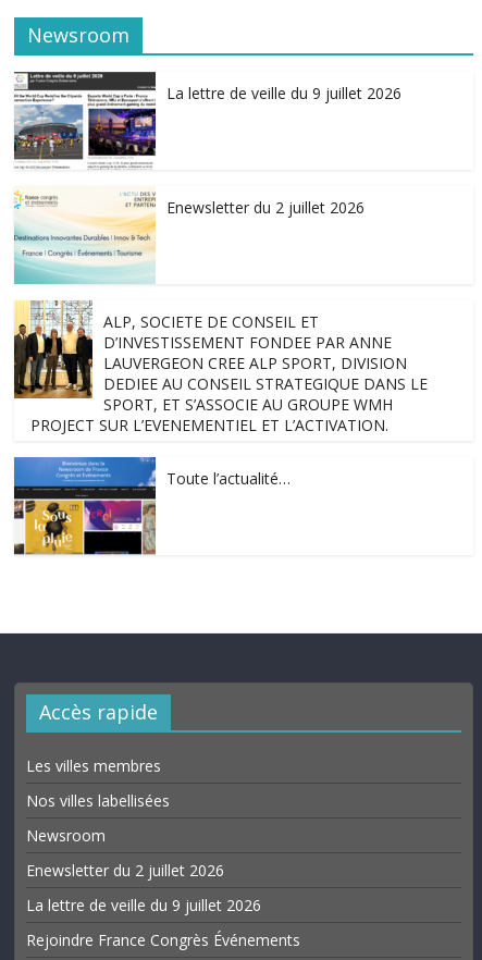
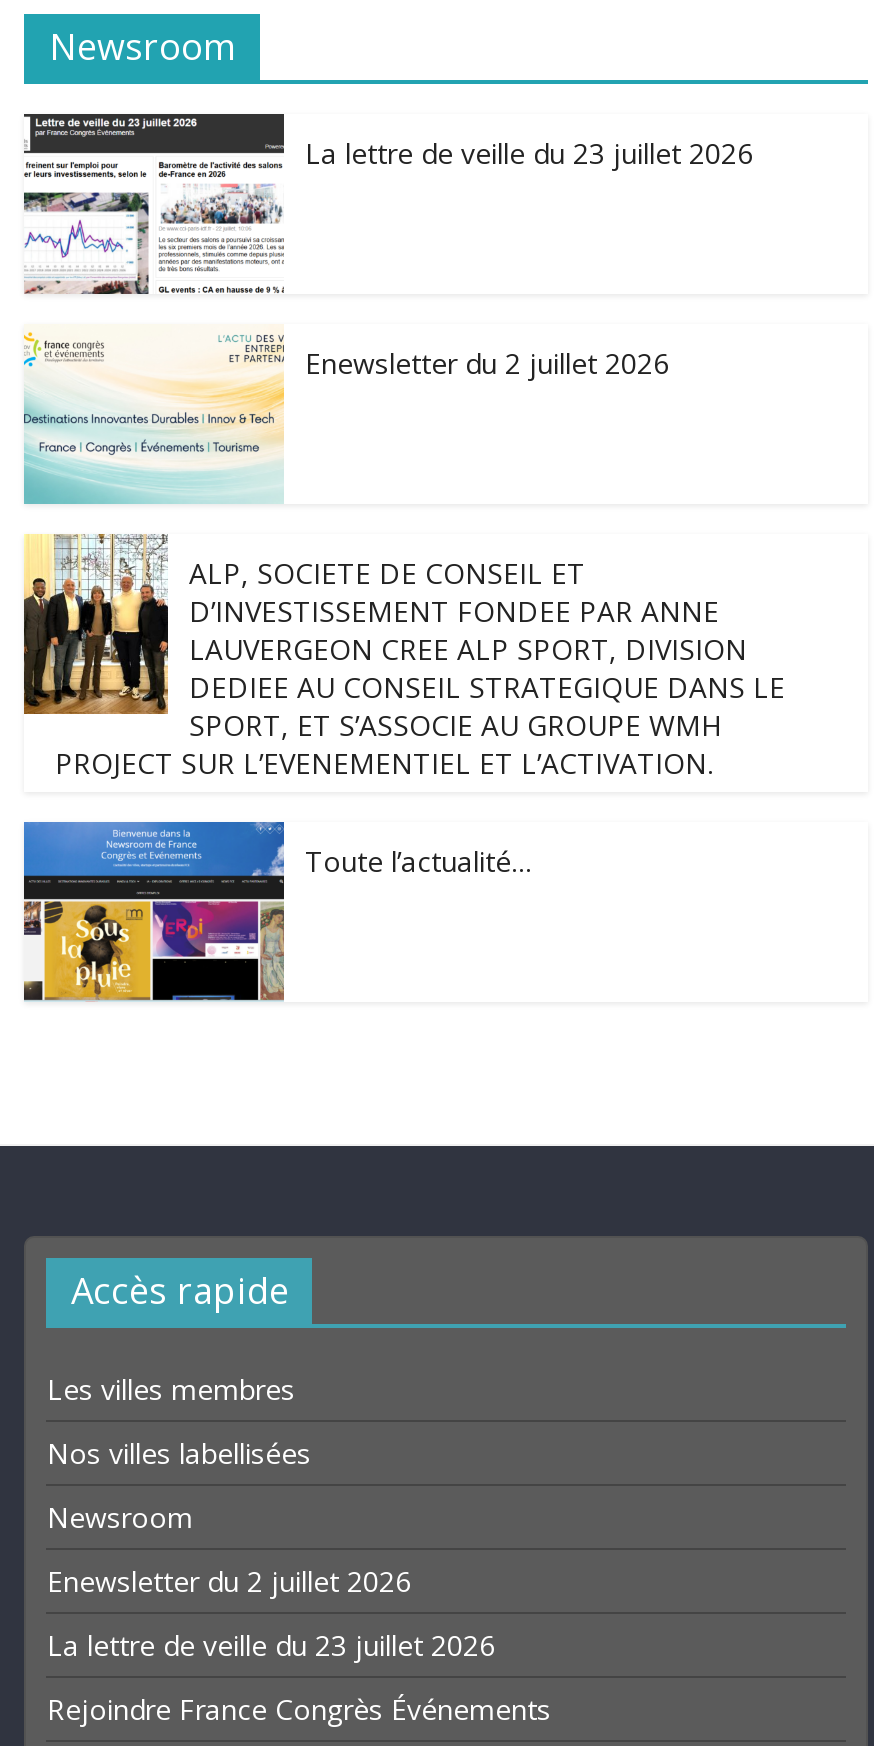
[13,72,402,170] [image] | La lettre de veille du 9 juillet 2026 -> [22,114,753,296] [image] | La lettre de veille du 23 juillet 2026
[27,894,262,915] La lettre de veille du 9 juillet 2026 -> [47,1627,495,1665] La lettre de veille du 23 juillet 2026

